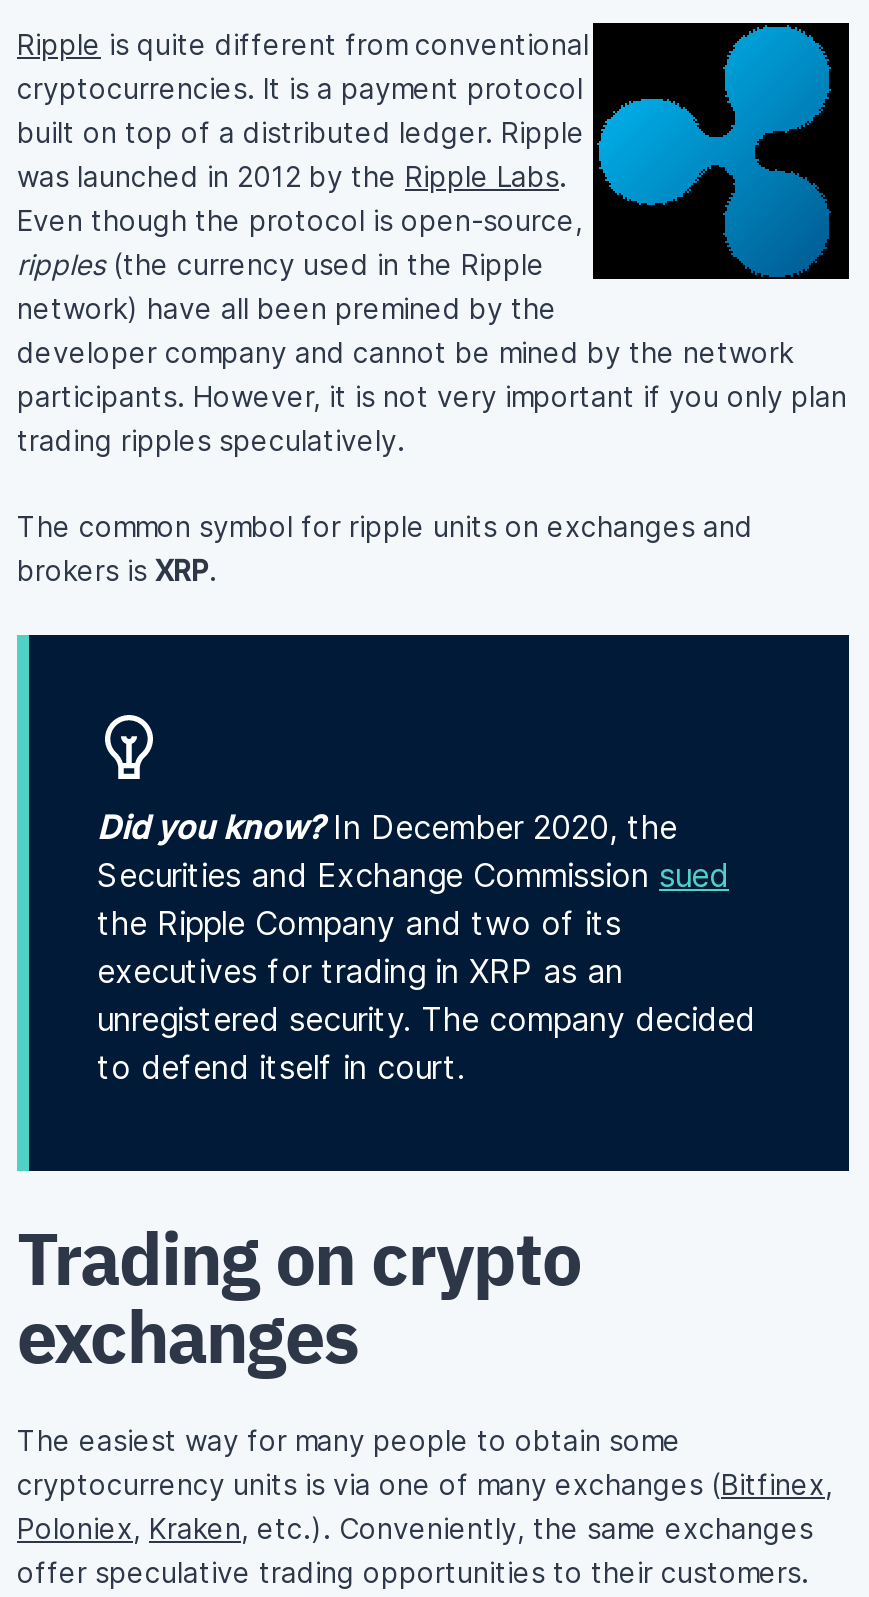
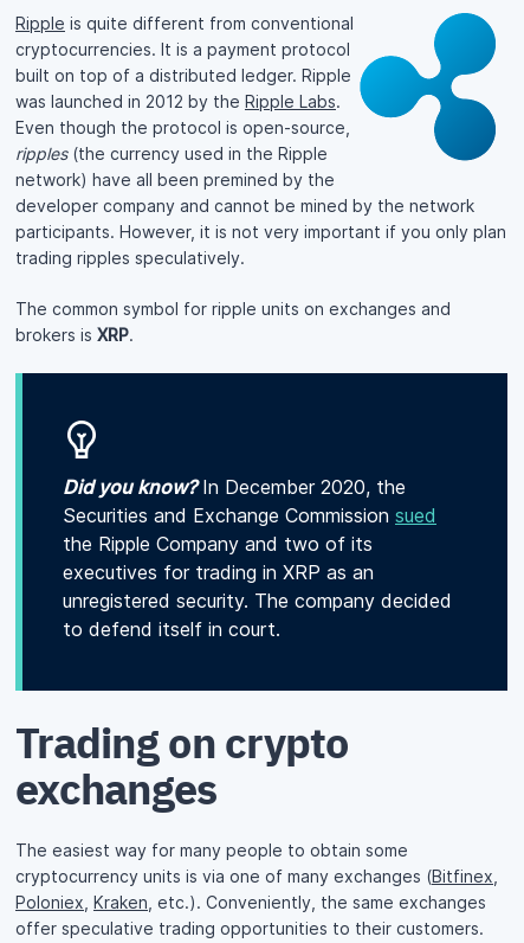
[591,21,851,281] [image] -> [356,11,507,162] [image]

